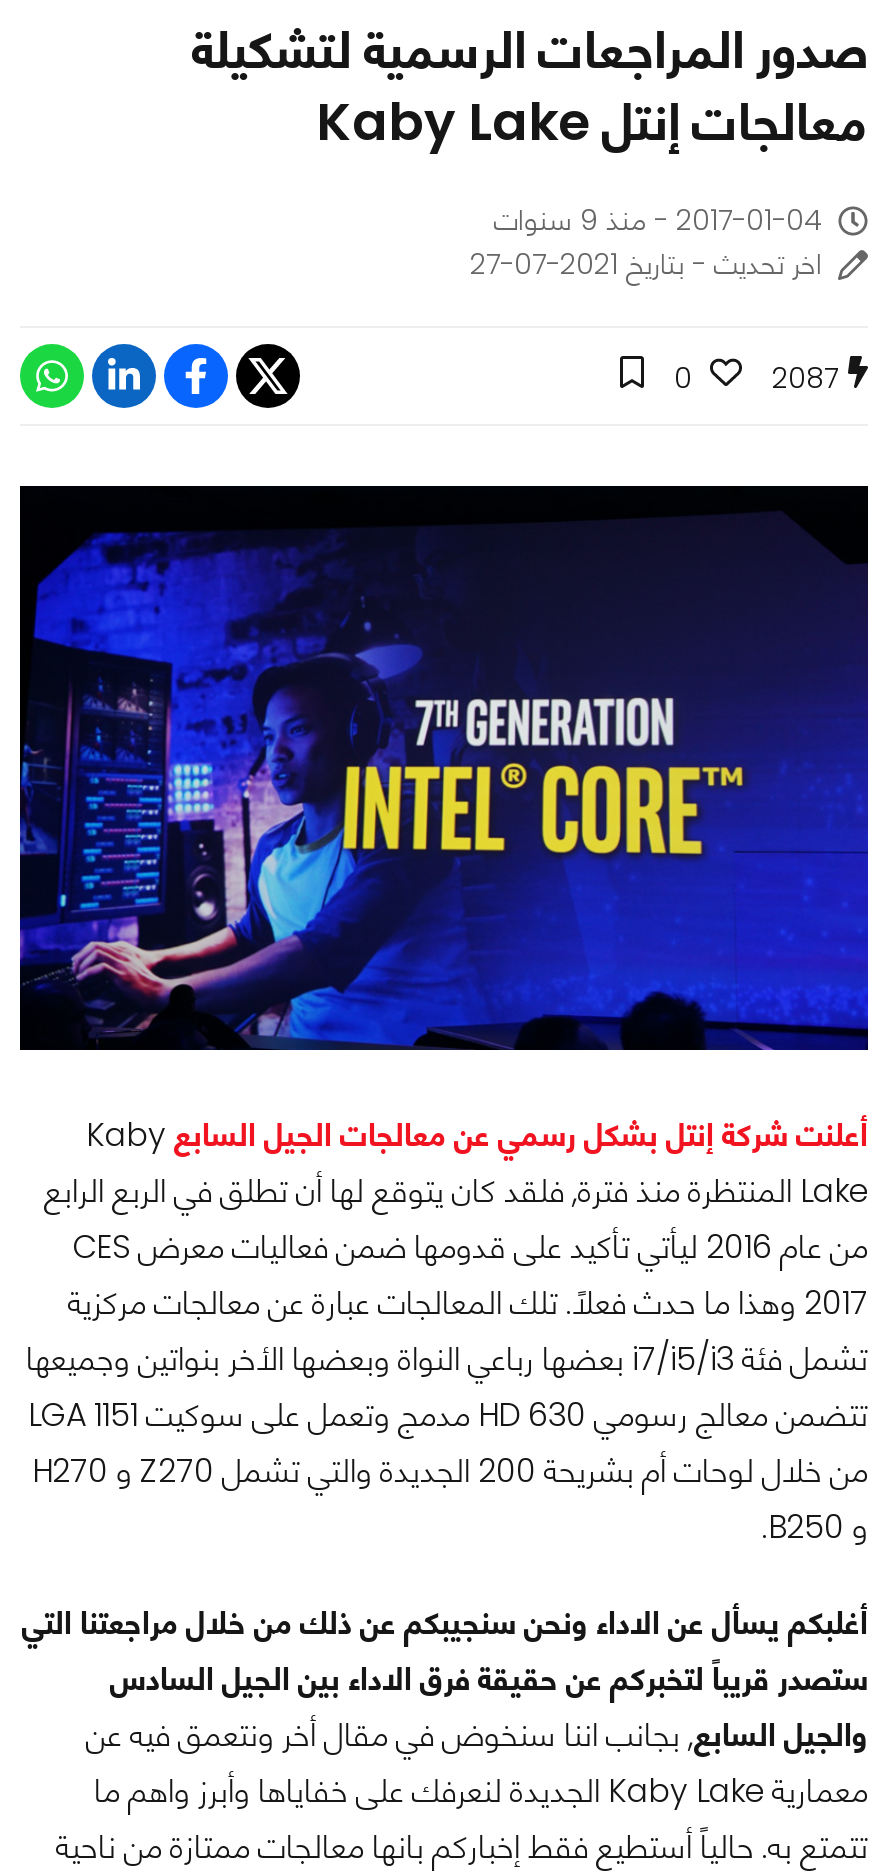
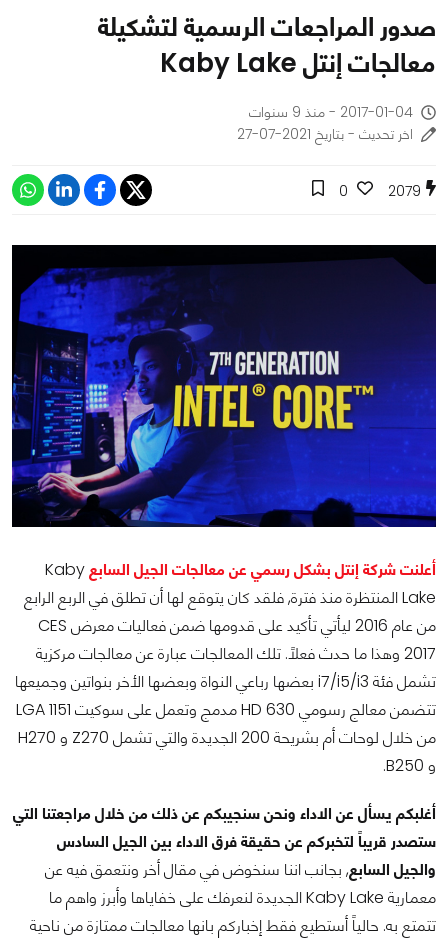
[674,357,838,397] 0 2087 -> [339,180,421,200] 0 2079

